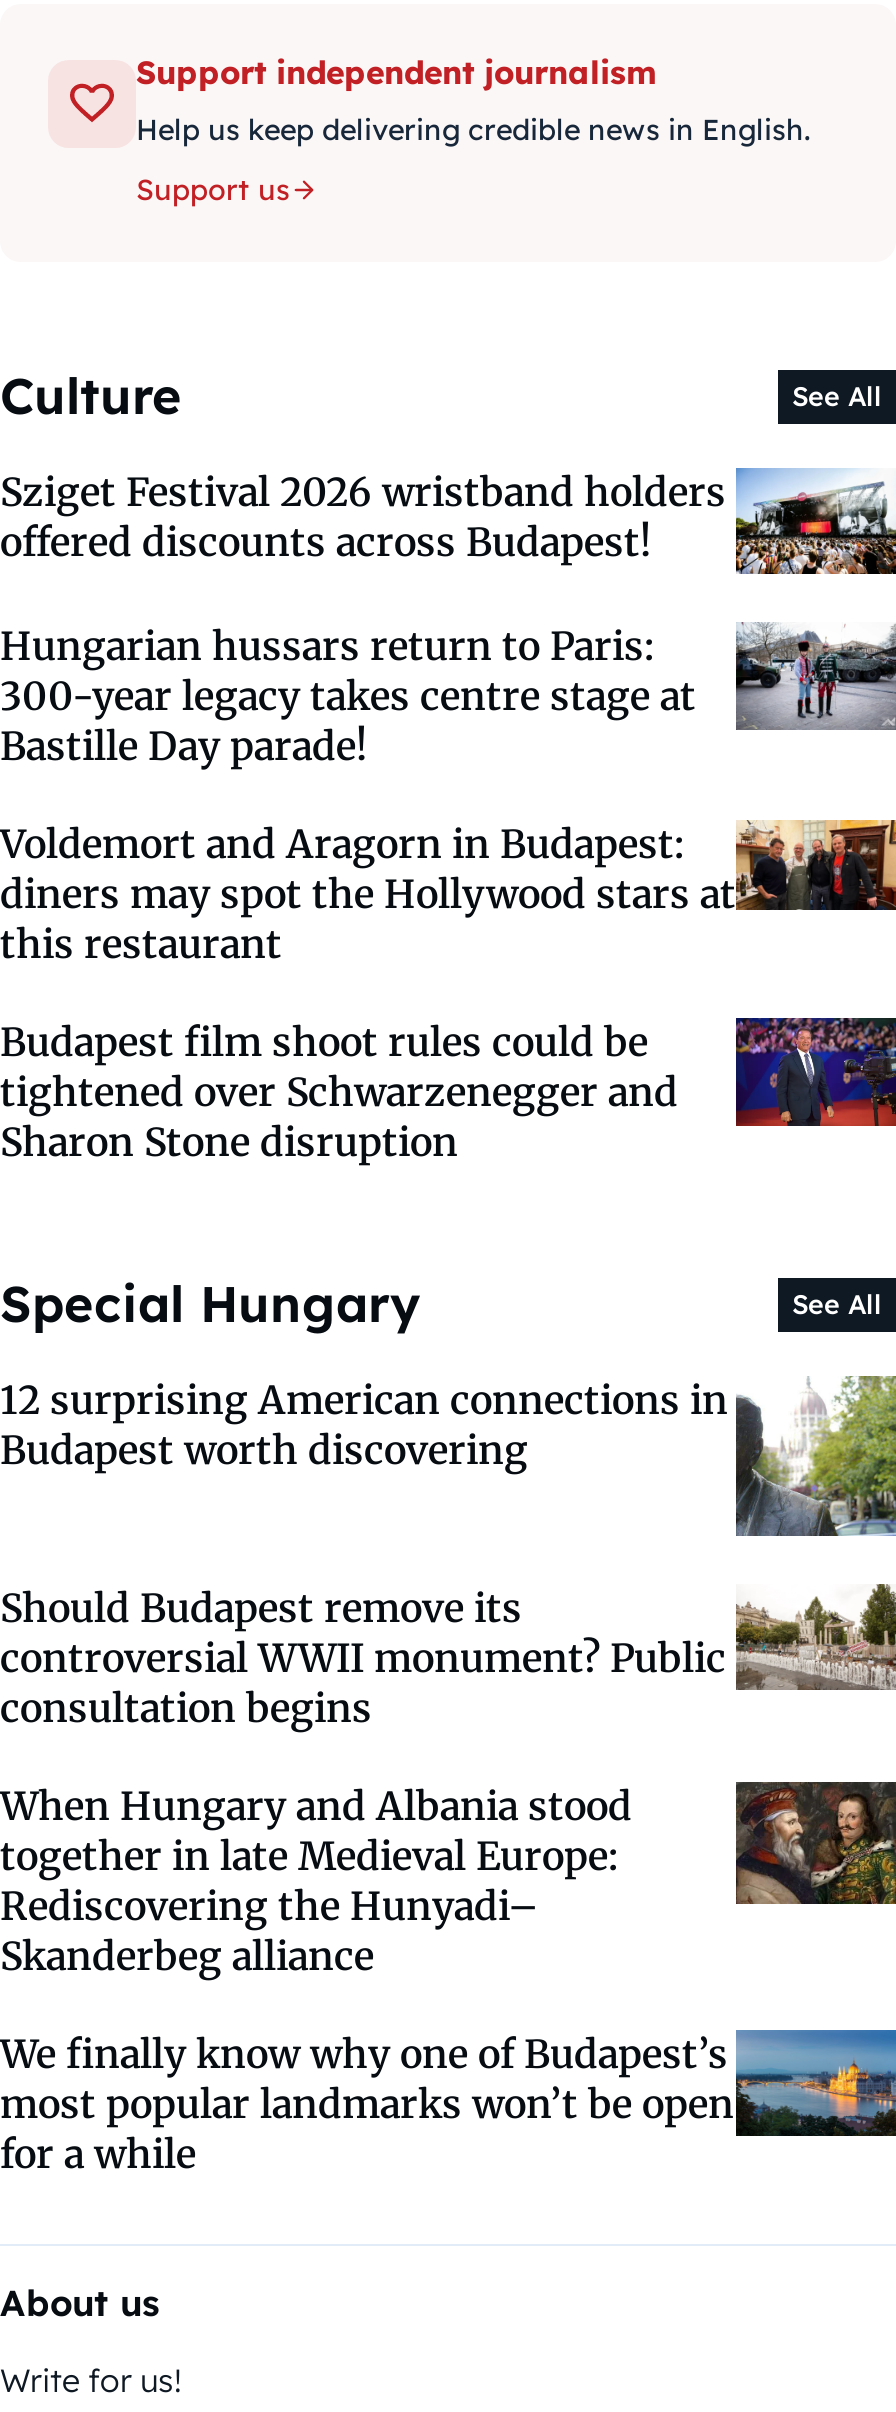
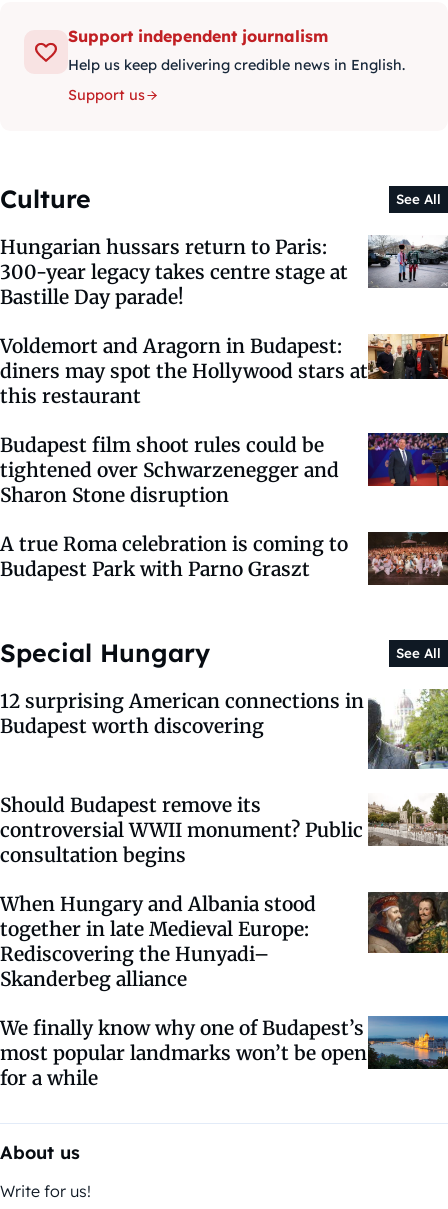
[0,468,890,576] [image] | Sziget Festival 2026 wristband holders | offered discounts across Budapest! -> none
moved [0,620,896,1166] -> [0,234,448,507]: [image] | Hungarian hussars return to Paris: | 300-year legacy takes centre stage at | ... | tightened over Schwarzenegger and | Sharon Stone disruption
none -> [0,531,445,586] [image] | A true Roma celebration is coming to | Budapest Park with Parno Graszt

